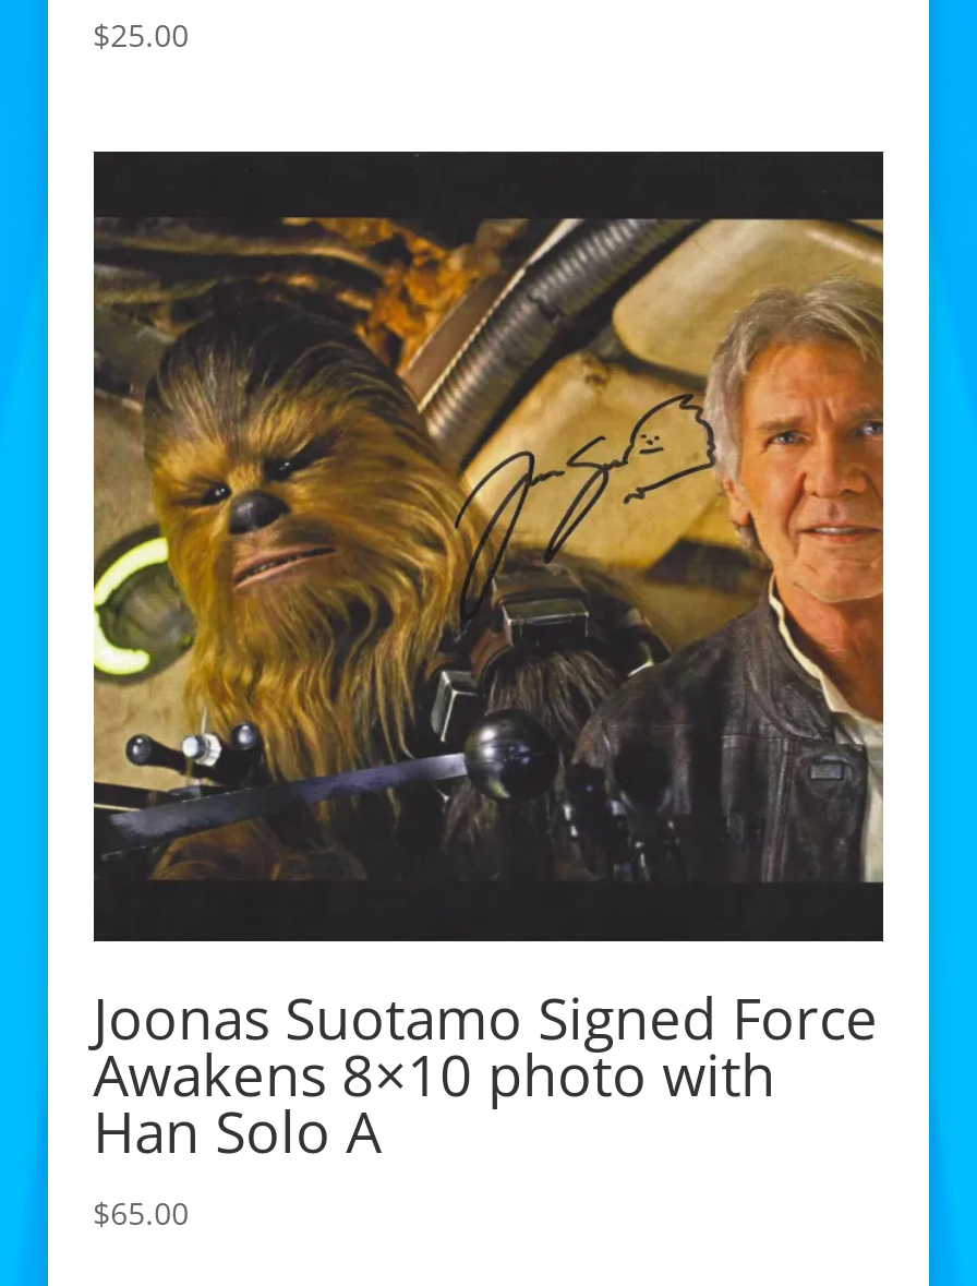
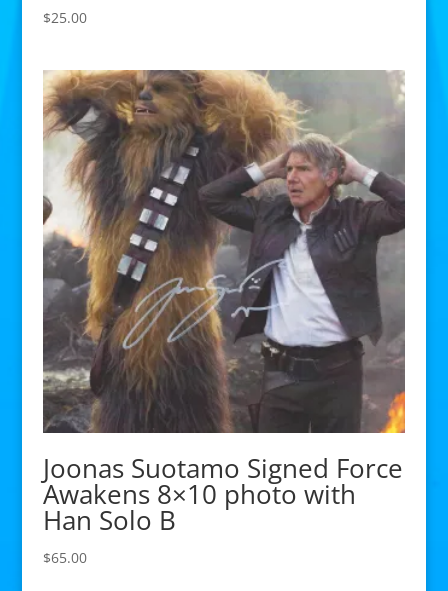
[92,148,885,945] [image] -> [42,69,406,434] [image]
[93,1093,381,1172] Han Solo A -> [43,502,176,538] Han Solo B

